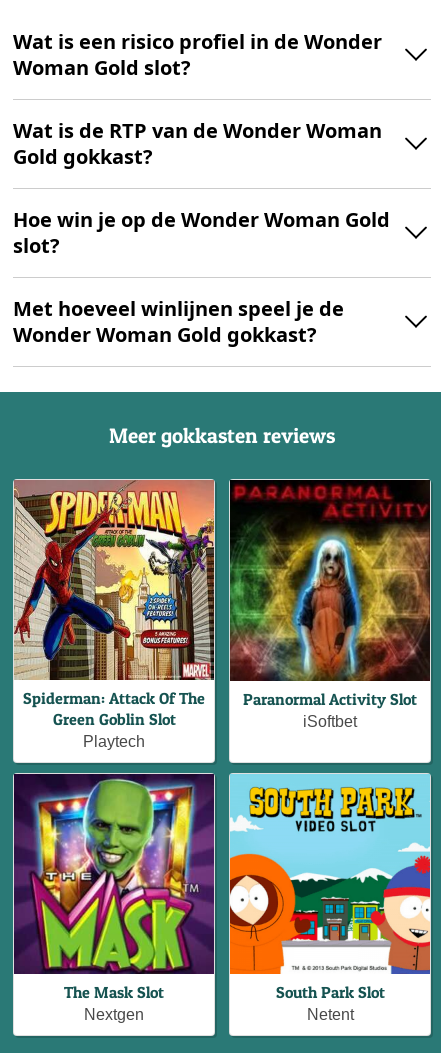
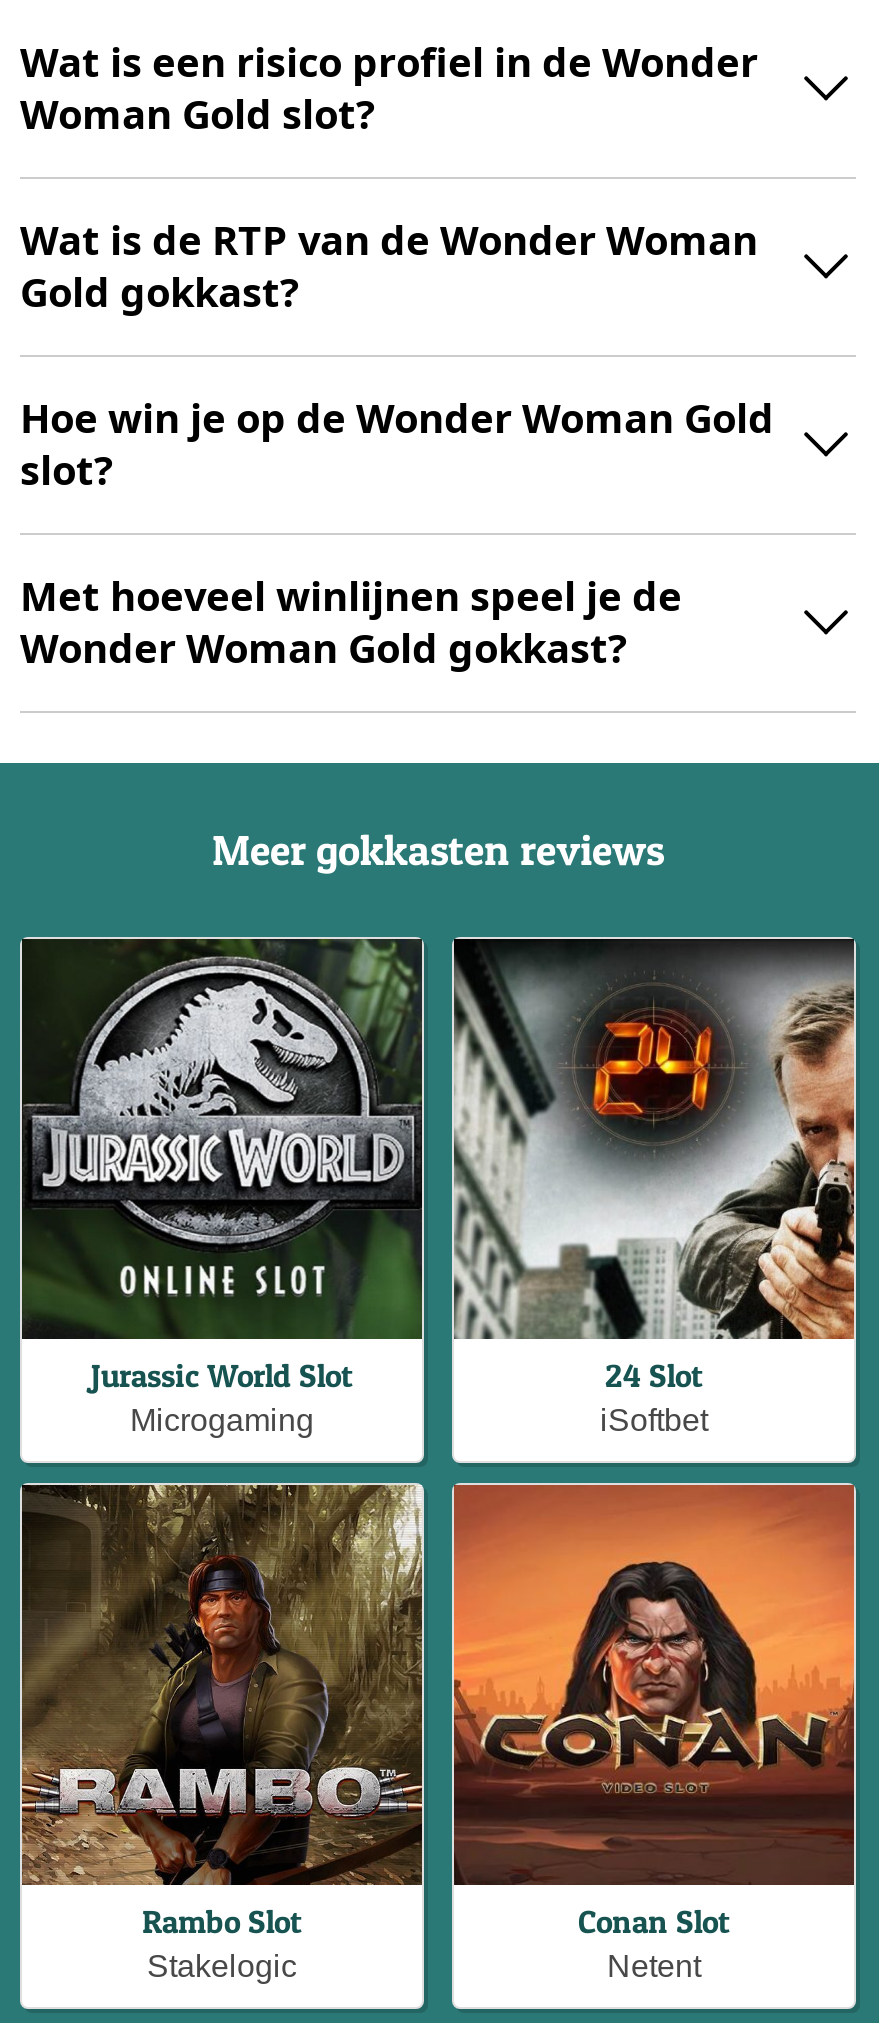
[13,479,215,750] [image] | Spiderman: Attack Of The | Green Goblin Slot | Playtech -> [22,937,422,1436] [image] | Jurassic World Slot | Microgaming
[229,482,431,709] [image] | Paranormal Activity Slot -> [452,945,856,1394] [image] | 24 Slot
[14,774,214,1023] [image] | The Mask Slot | Nextgen -> [20,1483,424,1982] [image] | Rambo Slot | Stakelogic
[229,773,431,1002] [image] | South Park Slot -> [452,1483,856,1940] [image] | Conan Slot

